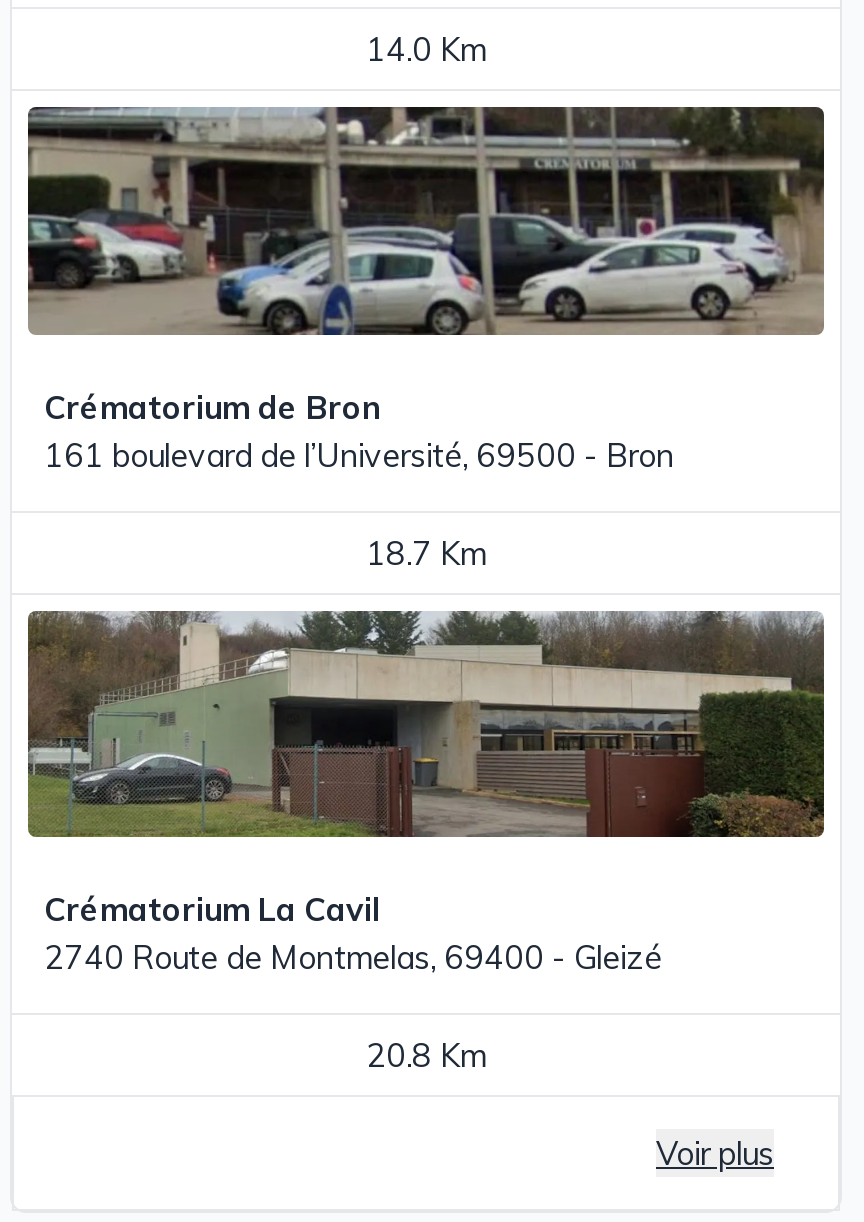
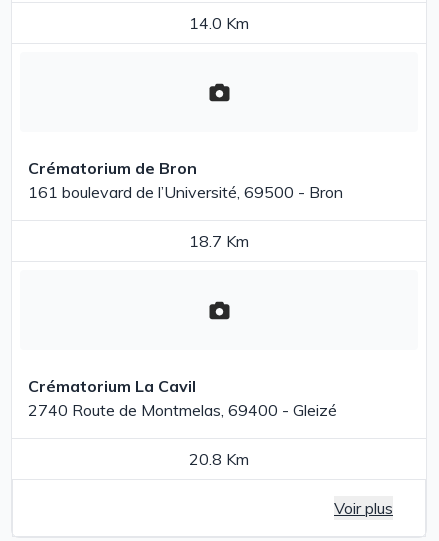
[26,105,826,337] [image] -> none
[26,609,826,839] [image] -> none

